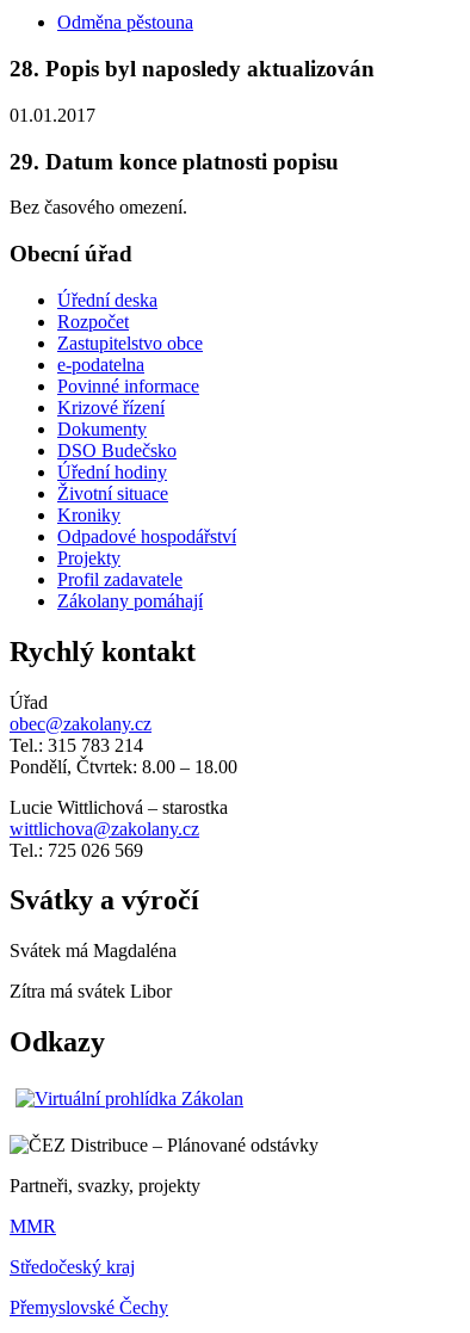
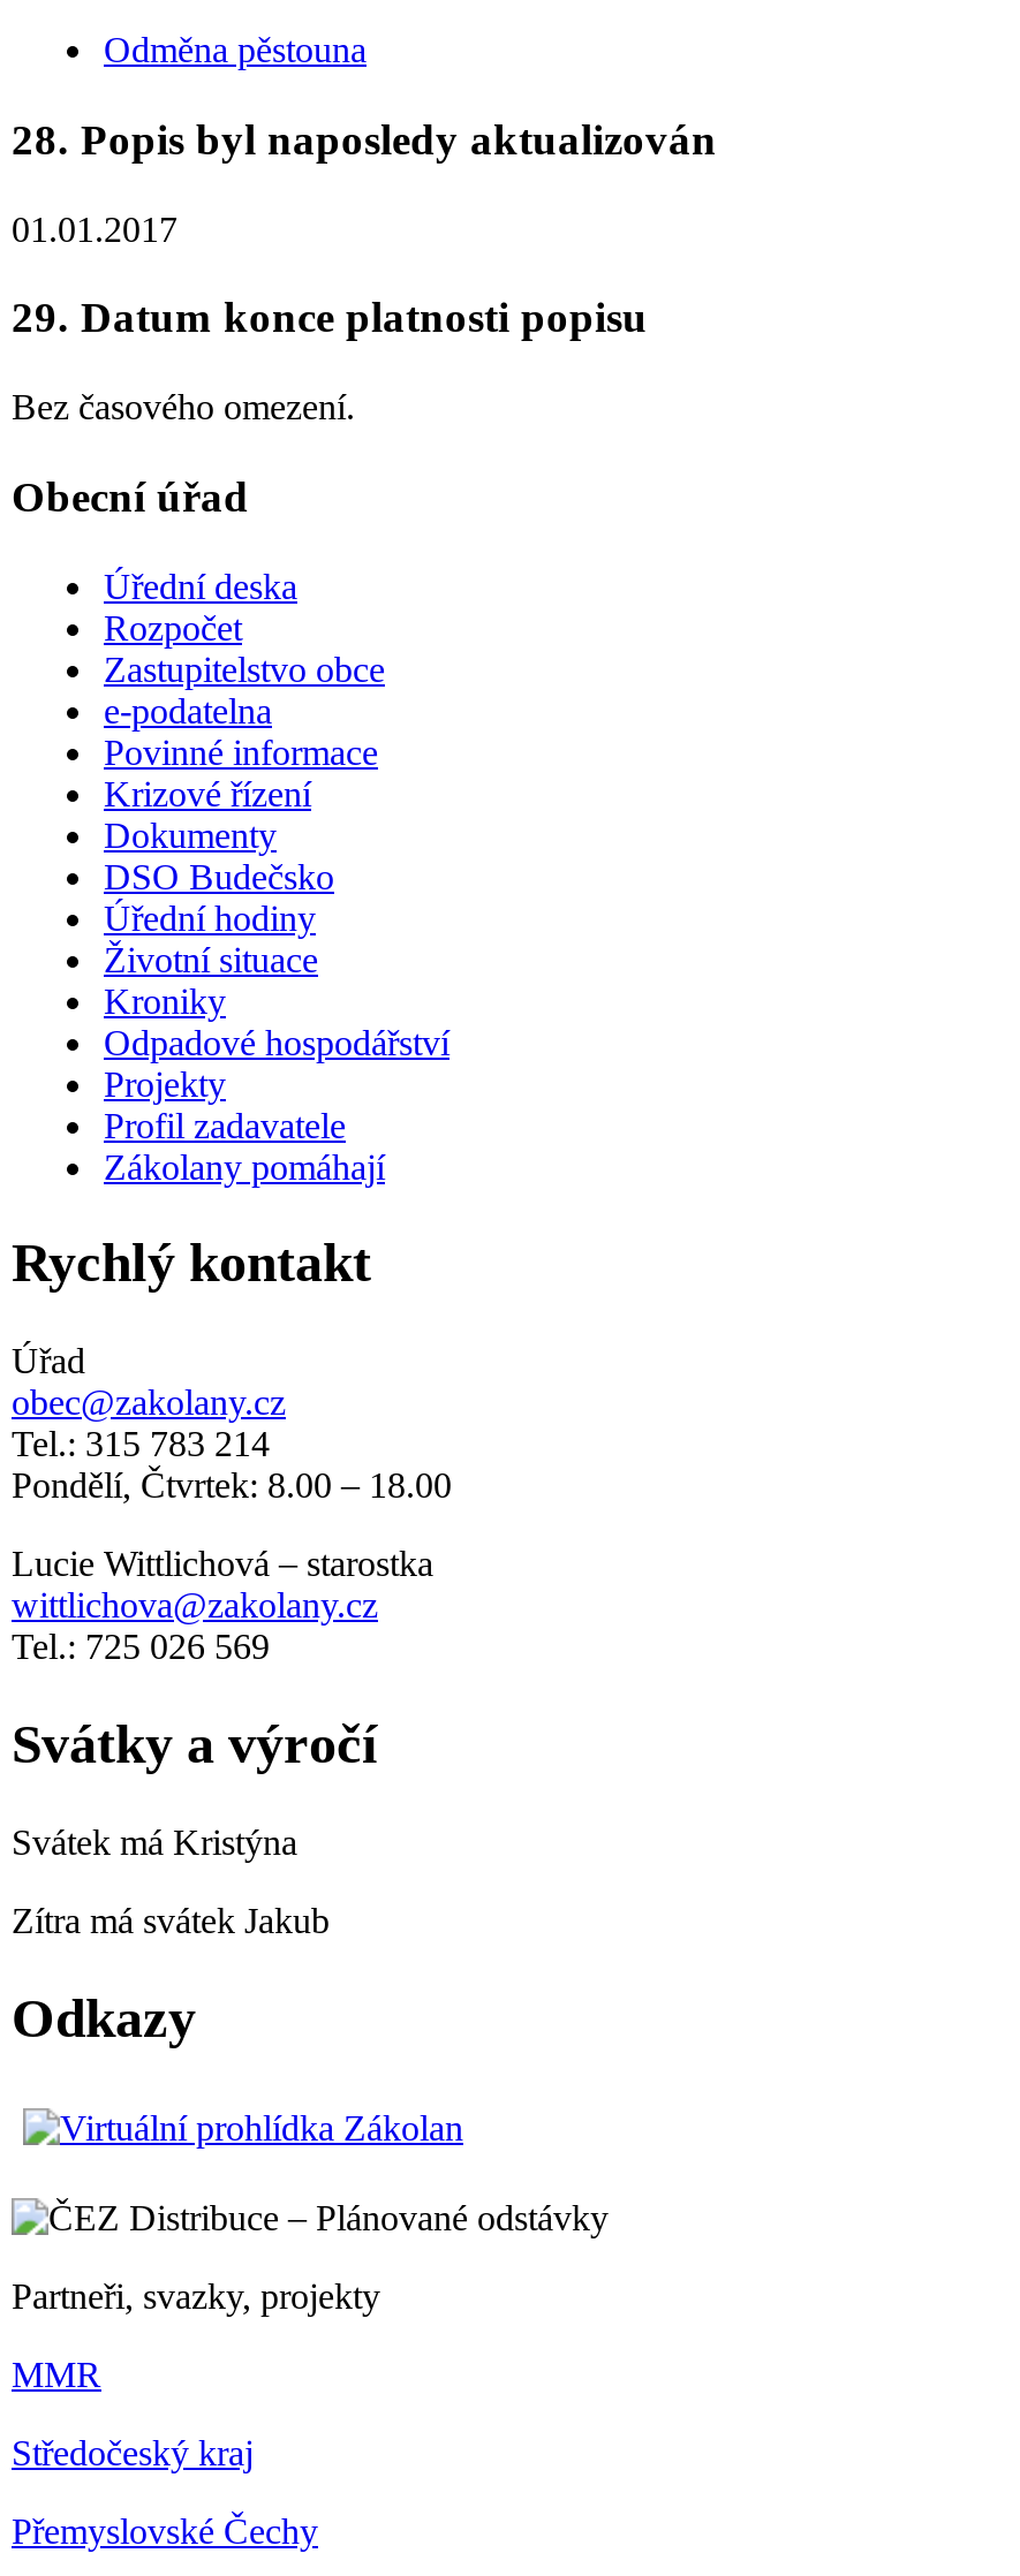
[10,941,177,961] Svátek má Magdaléna -> [12,1823,297,1862] Svátek má Kristýna
[10,981,172,1002] Zítra má svátek Libor -> [12,1902,330,1941] Zítra má svátek Jakub

